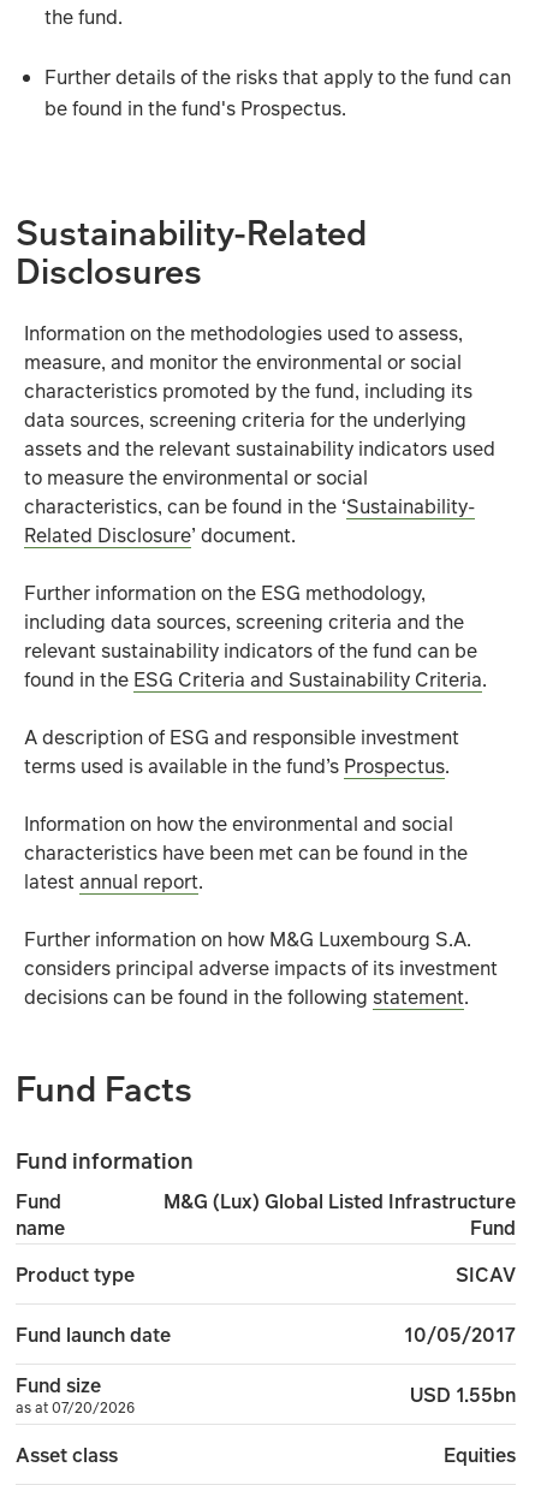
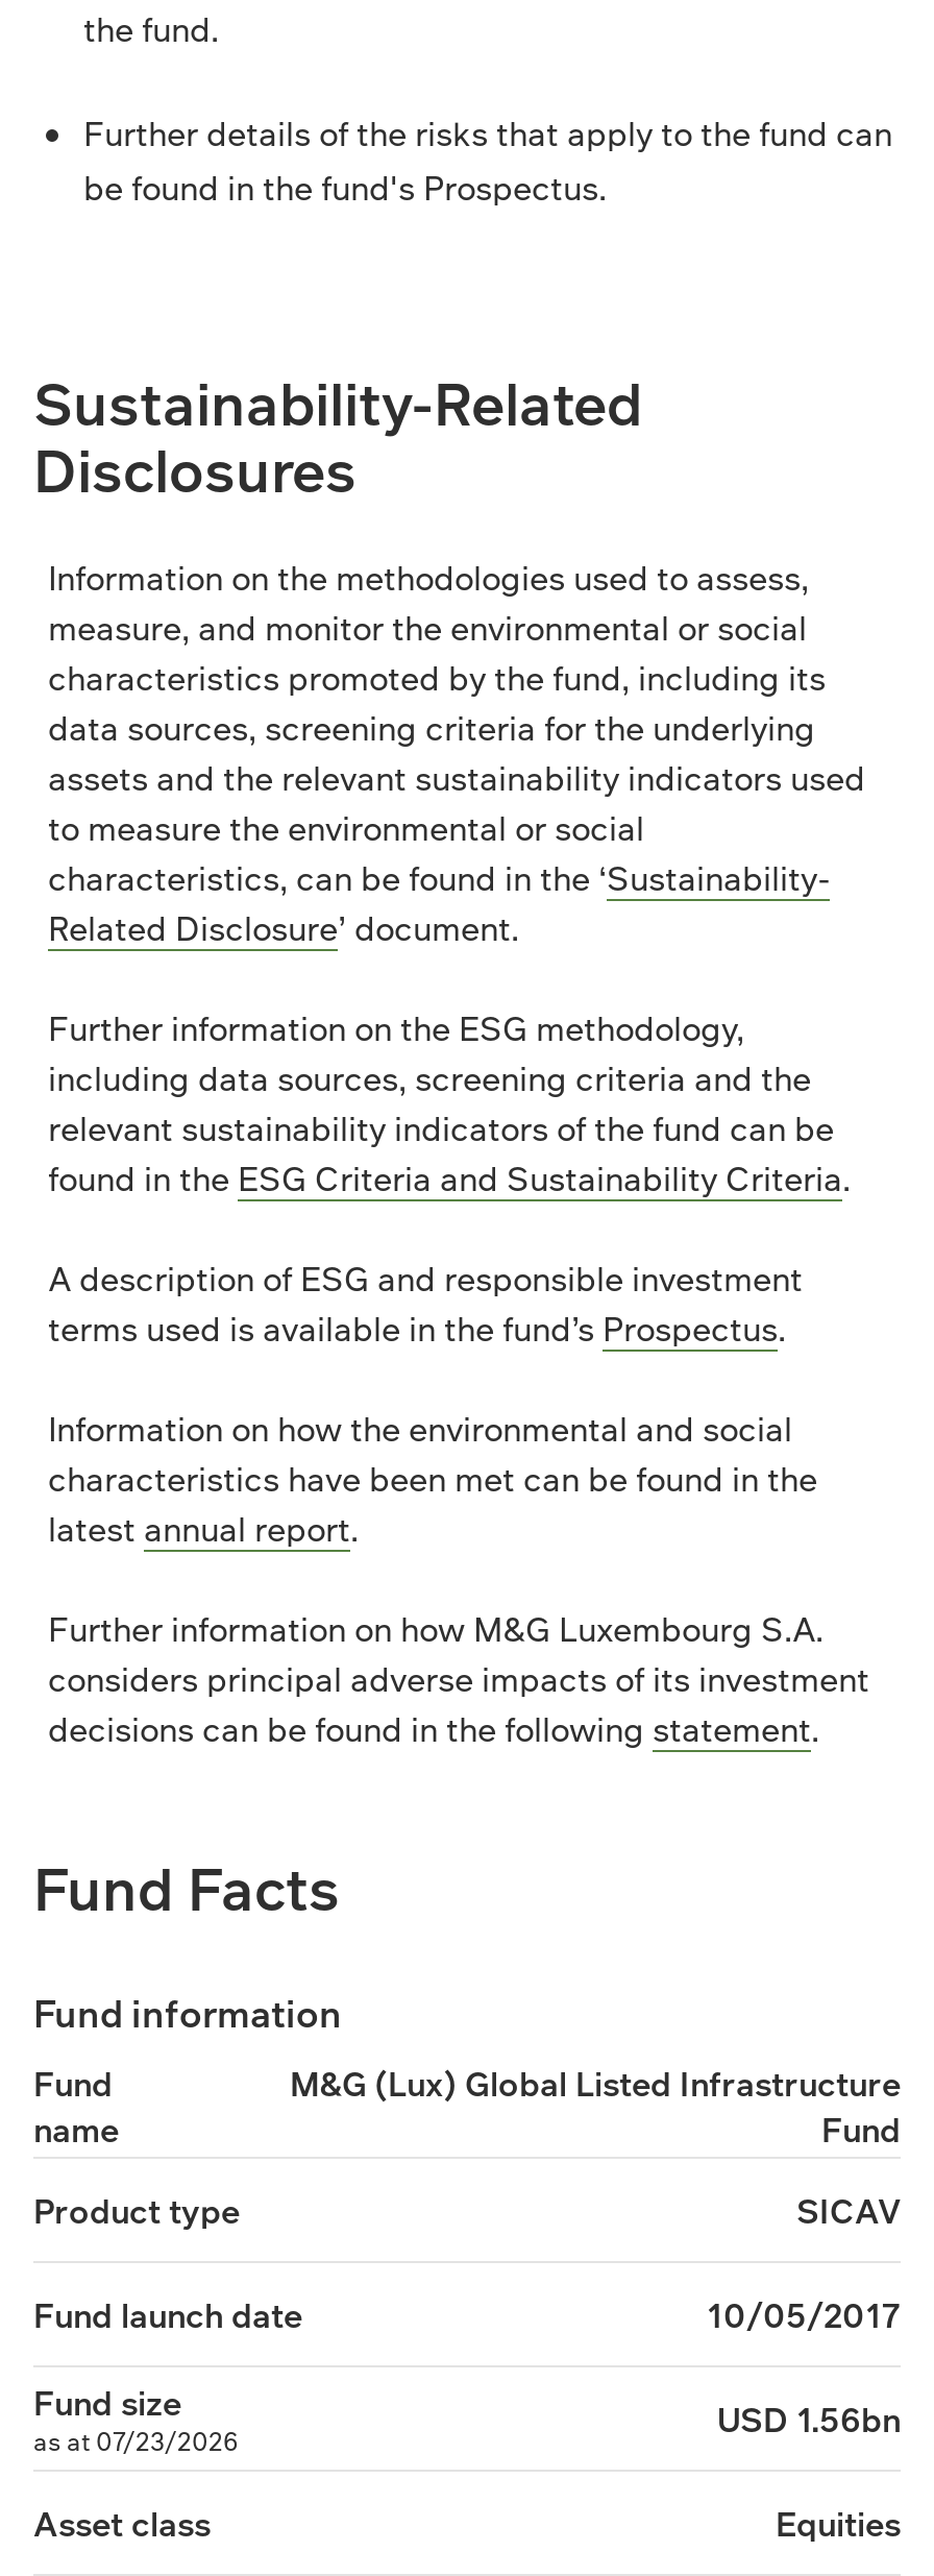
[410,1381,516,1407] USD 1.55bn -> [717,2396,901,2441] USD 1.56bn
[16,1397,135,1418] as at 07/20/2026 -> [33,2424,238,2459] as at 07/23/2026

